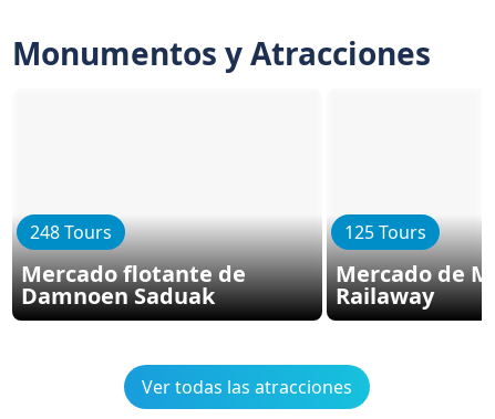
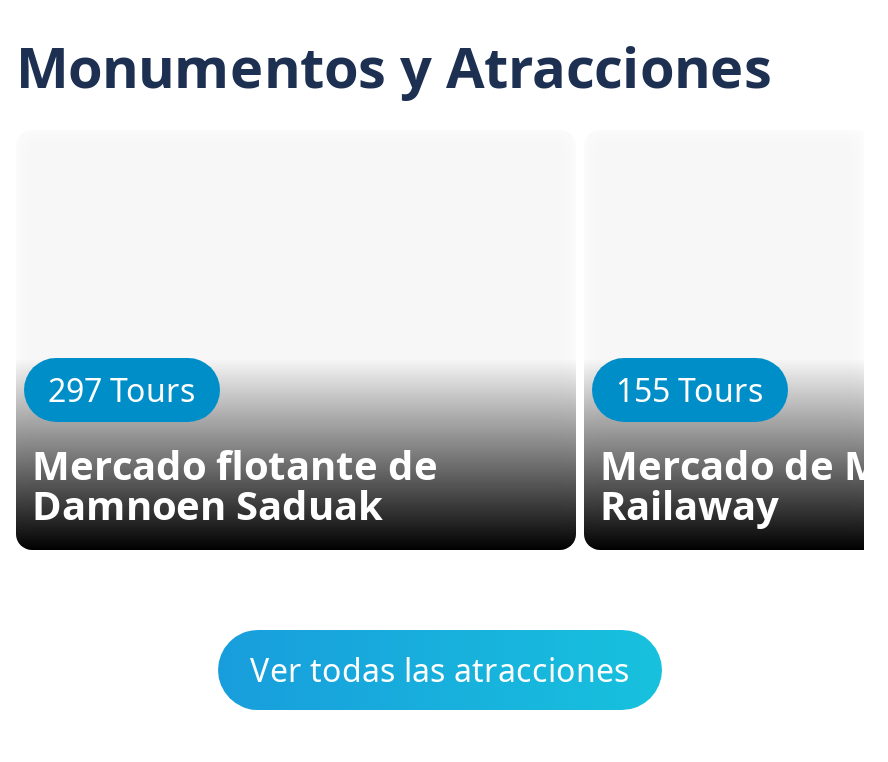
[30,220,112,244] 248 Tours -> [48,368,196,412] 297 Tours
[344,220,426,244] 125 Tours -> [616,368,764,412] 155 Tours

